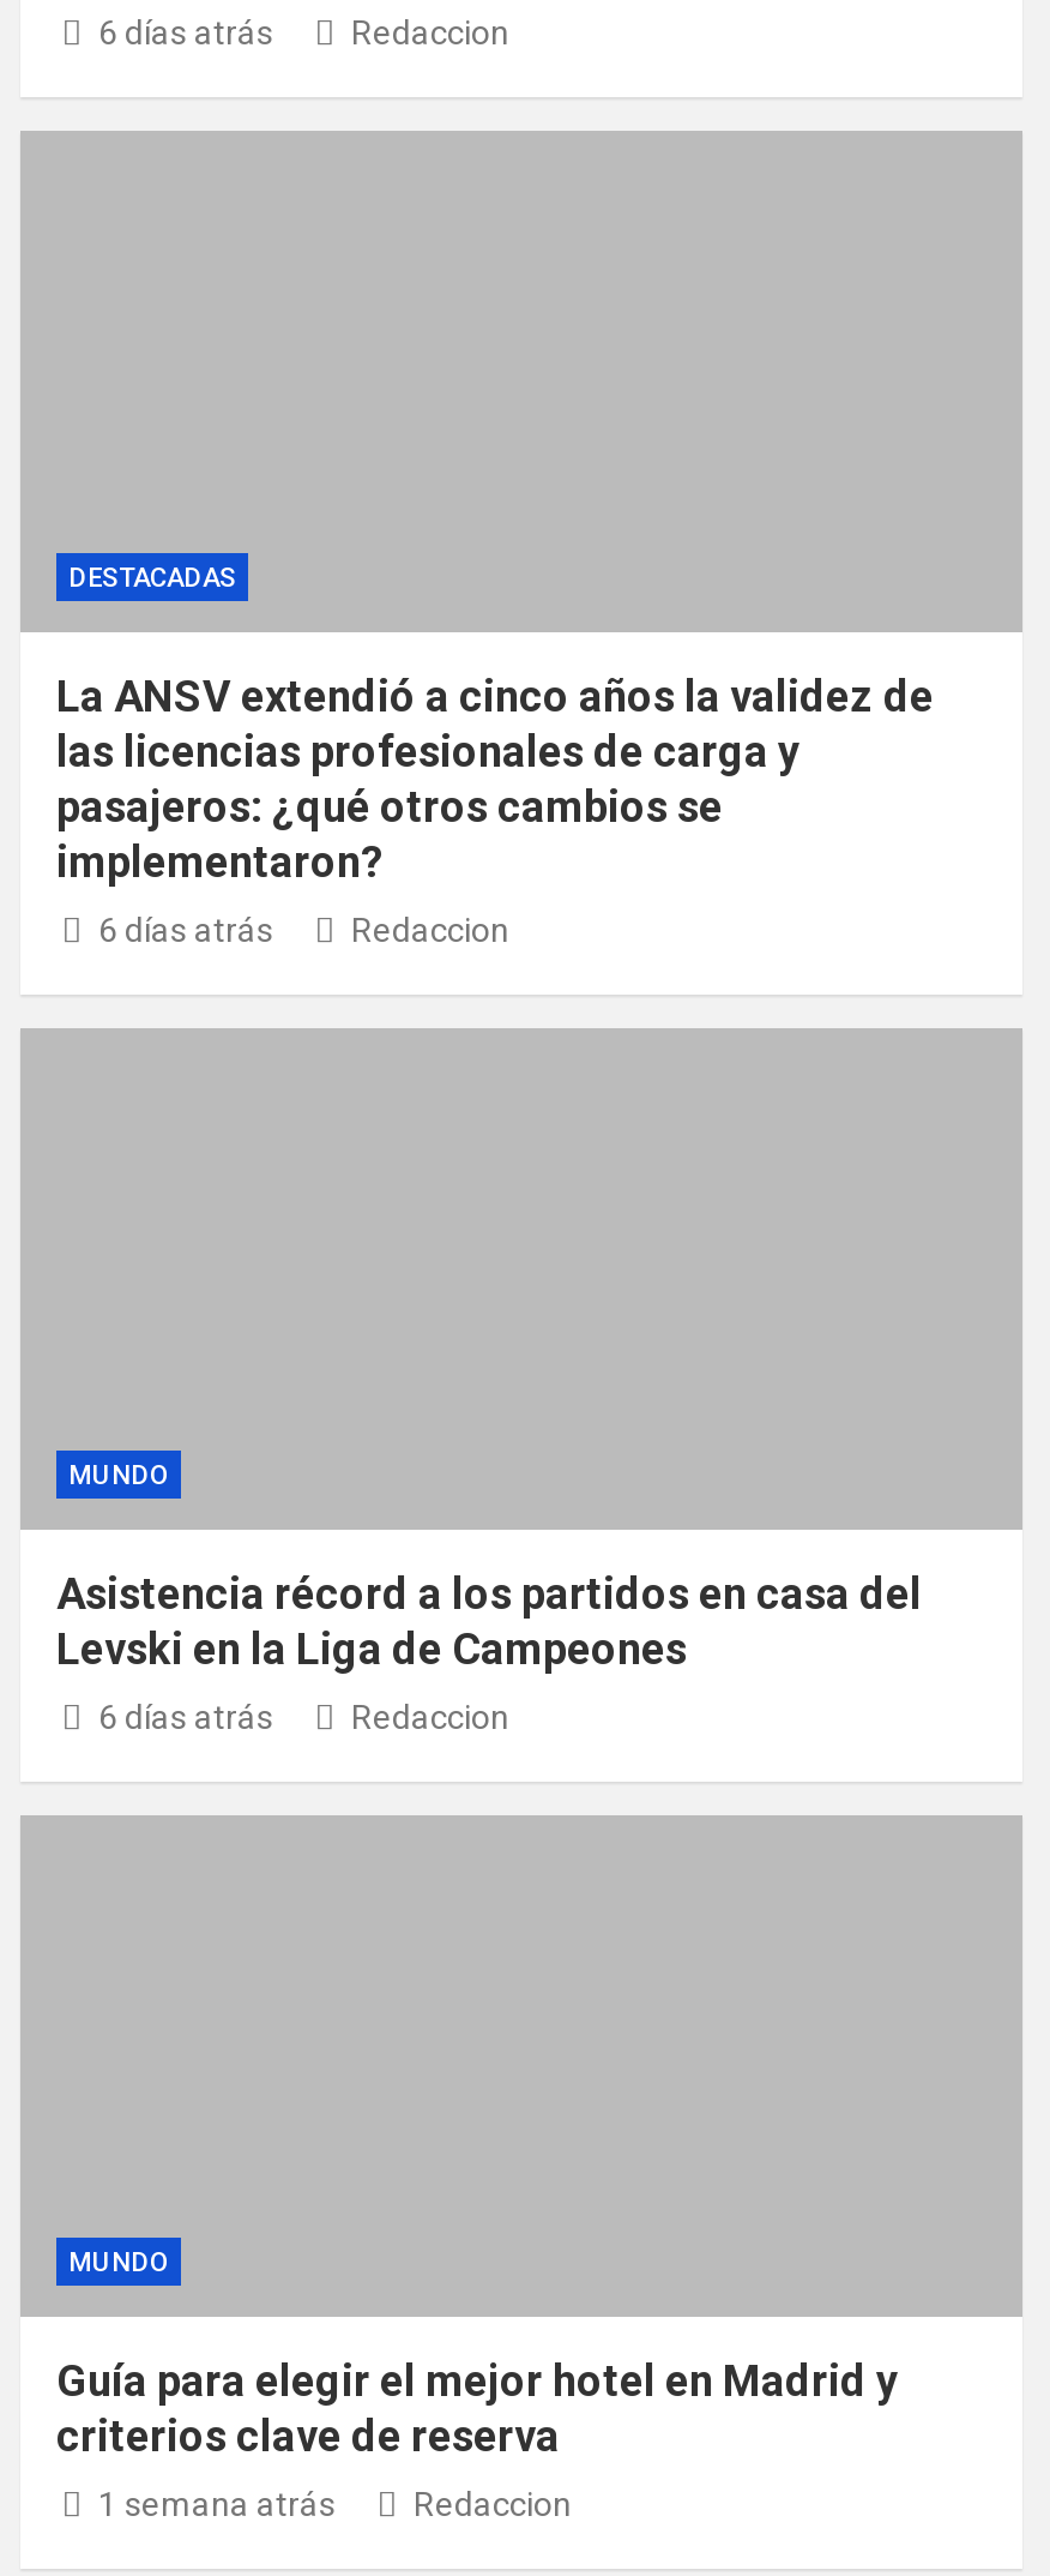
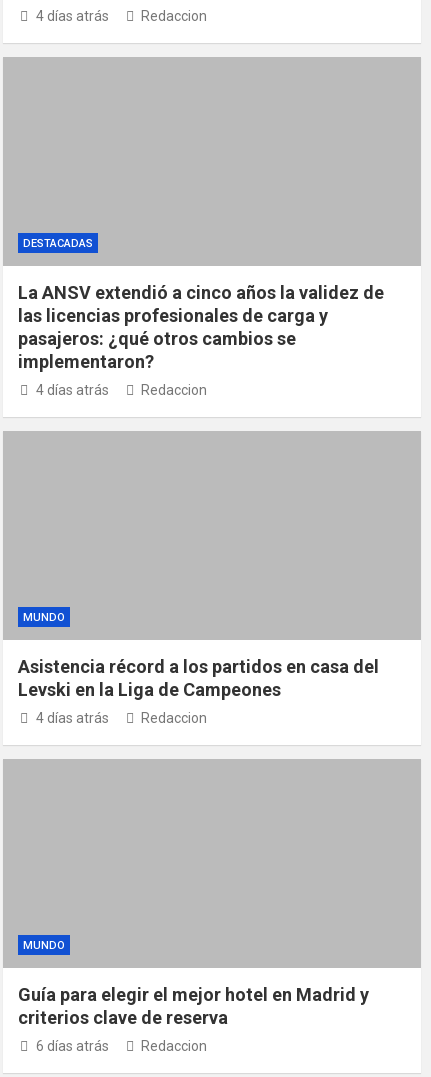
[98,14,273,52] 6 días atrás -> [35,8,108,24] 4 días atrás
[98,911,273,950] 6 días atrás -> [35,382,108,398] 4 días atrás
[98,1698,273,1737] 6 días atrás -> [35,710,108,726] 4 días atrás
[98,2486,336,2524] 1 semana atrás -> [35,1038,108,1054] 6 días atrás

